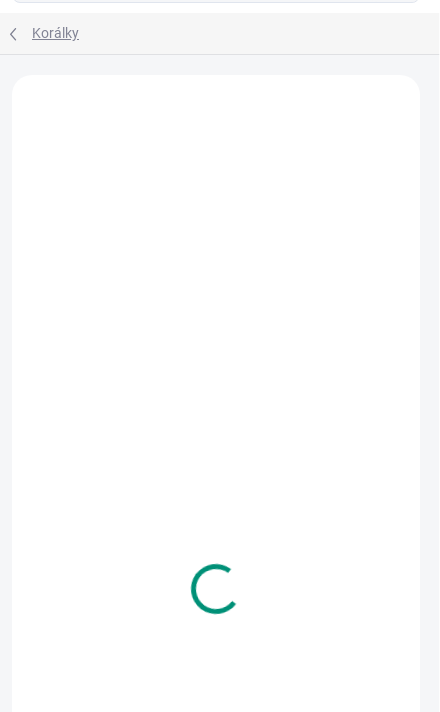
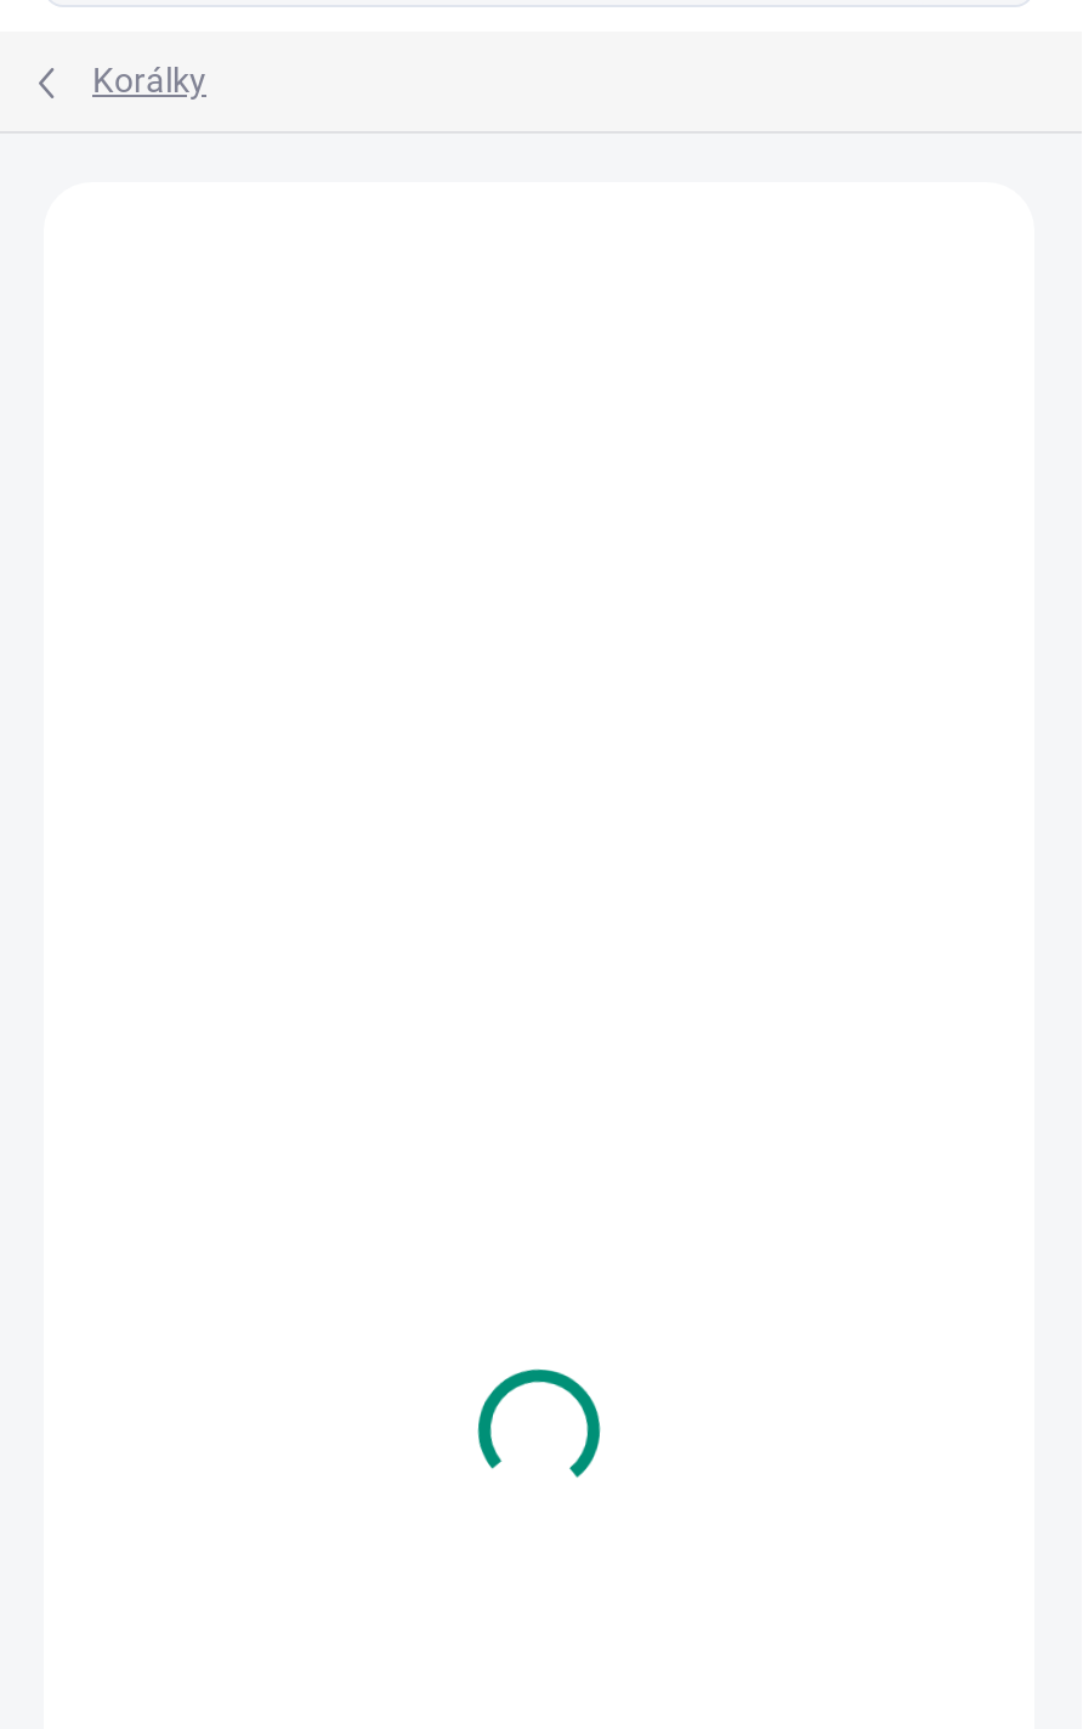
[192,565,242,616] [image] -> [478,1372,605,1493] [image]

